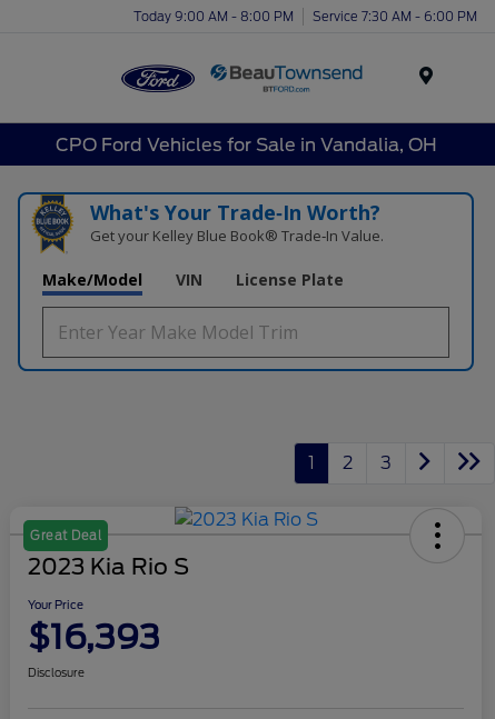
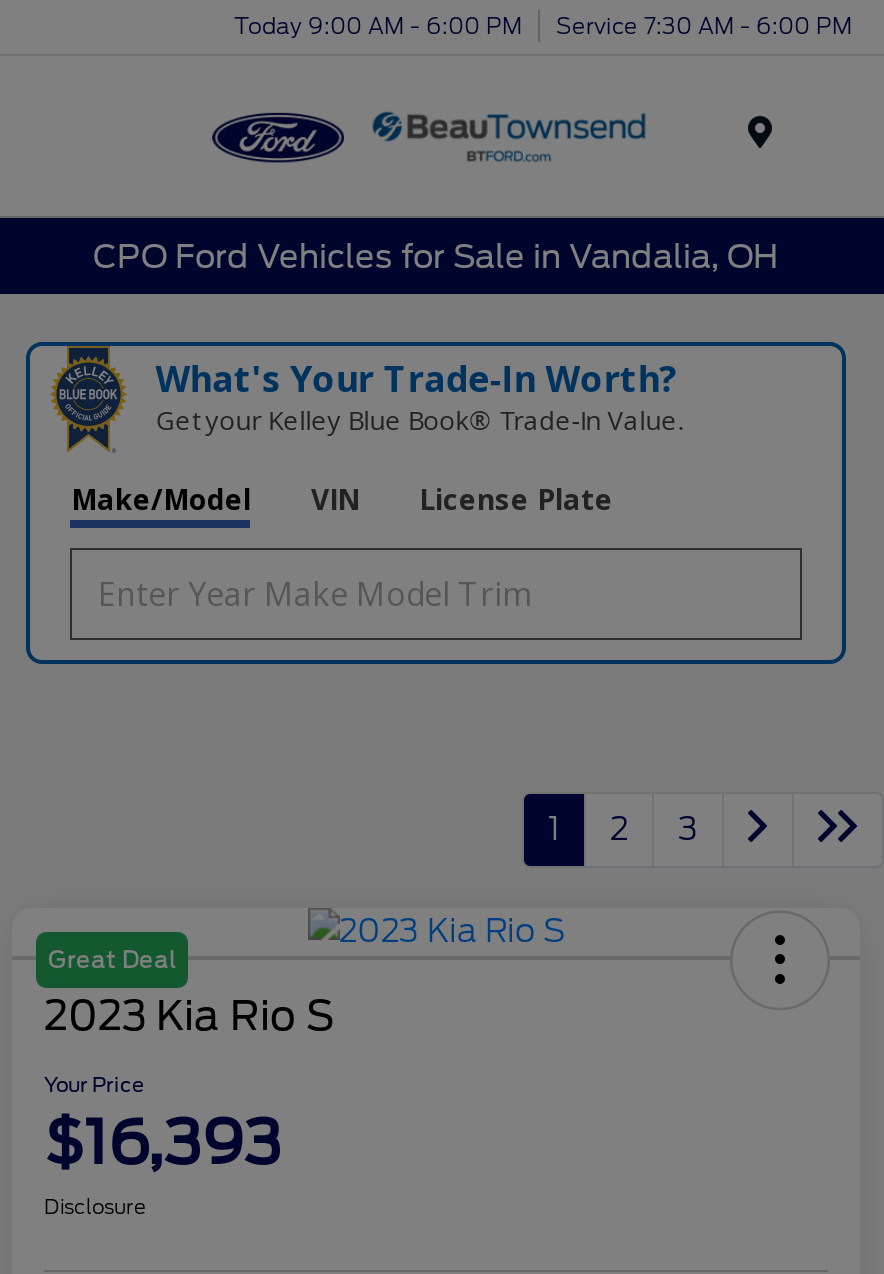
[133,8,477,24] Today 9:00 AM - 8:00 PM Service 7:30 AM - 6:00 PM -> [234,11,852,39] Today 9:00 AM - 6:00 PM Service 7:30 AM - 6:00 PM

